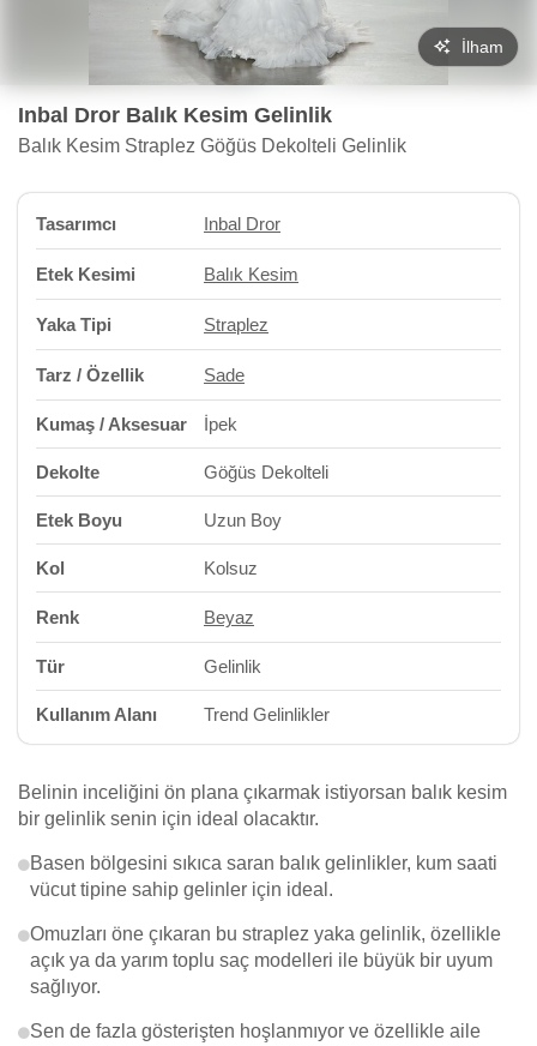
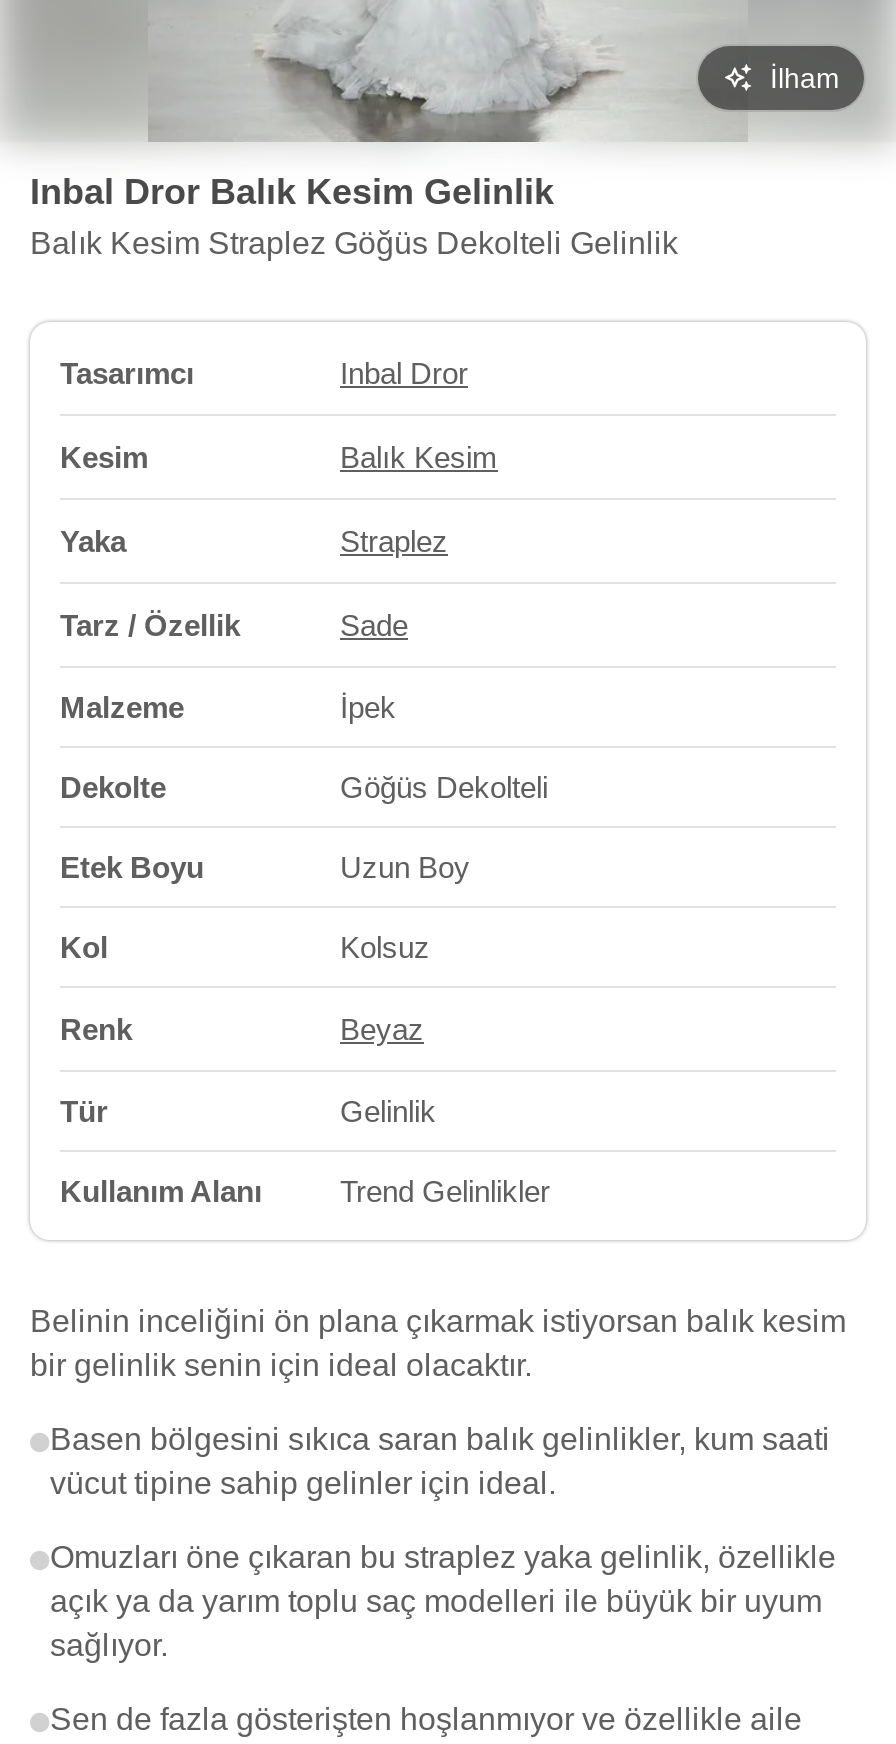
[36,264,135,284] Etek Kesimi -> [60,440,148,474] Kesim
[36,314,111,335] Yaka Tipi -> [60,524,126,558] Yaka
[36,414,187,434] Kumaş / Aksesuar -> [60,690,184,724] Malzeme

